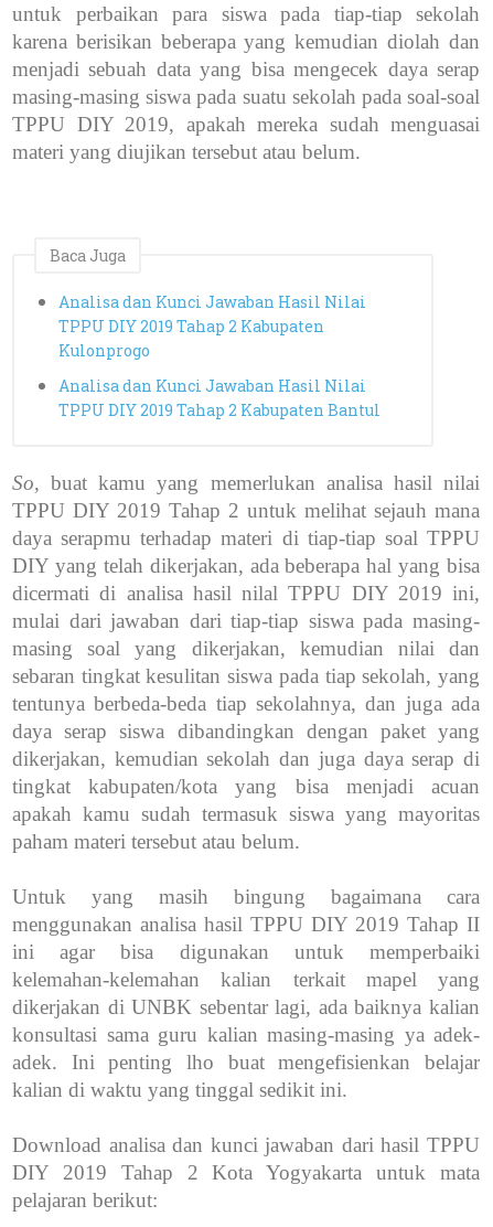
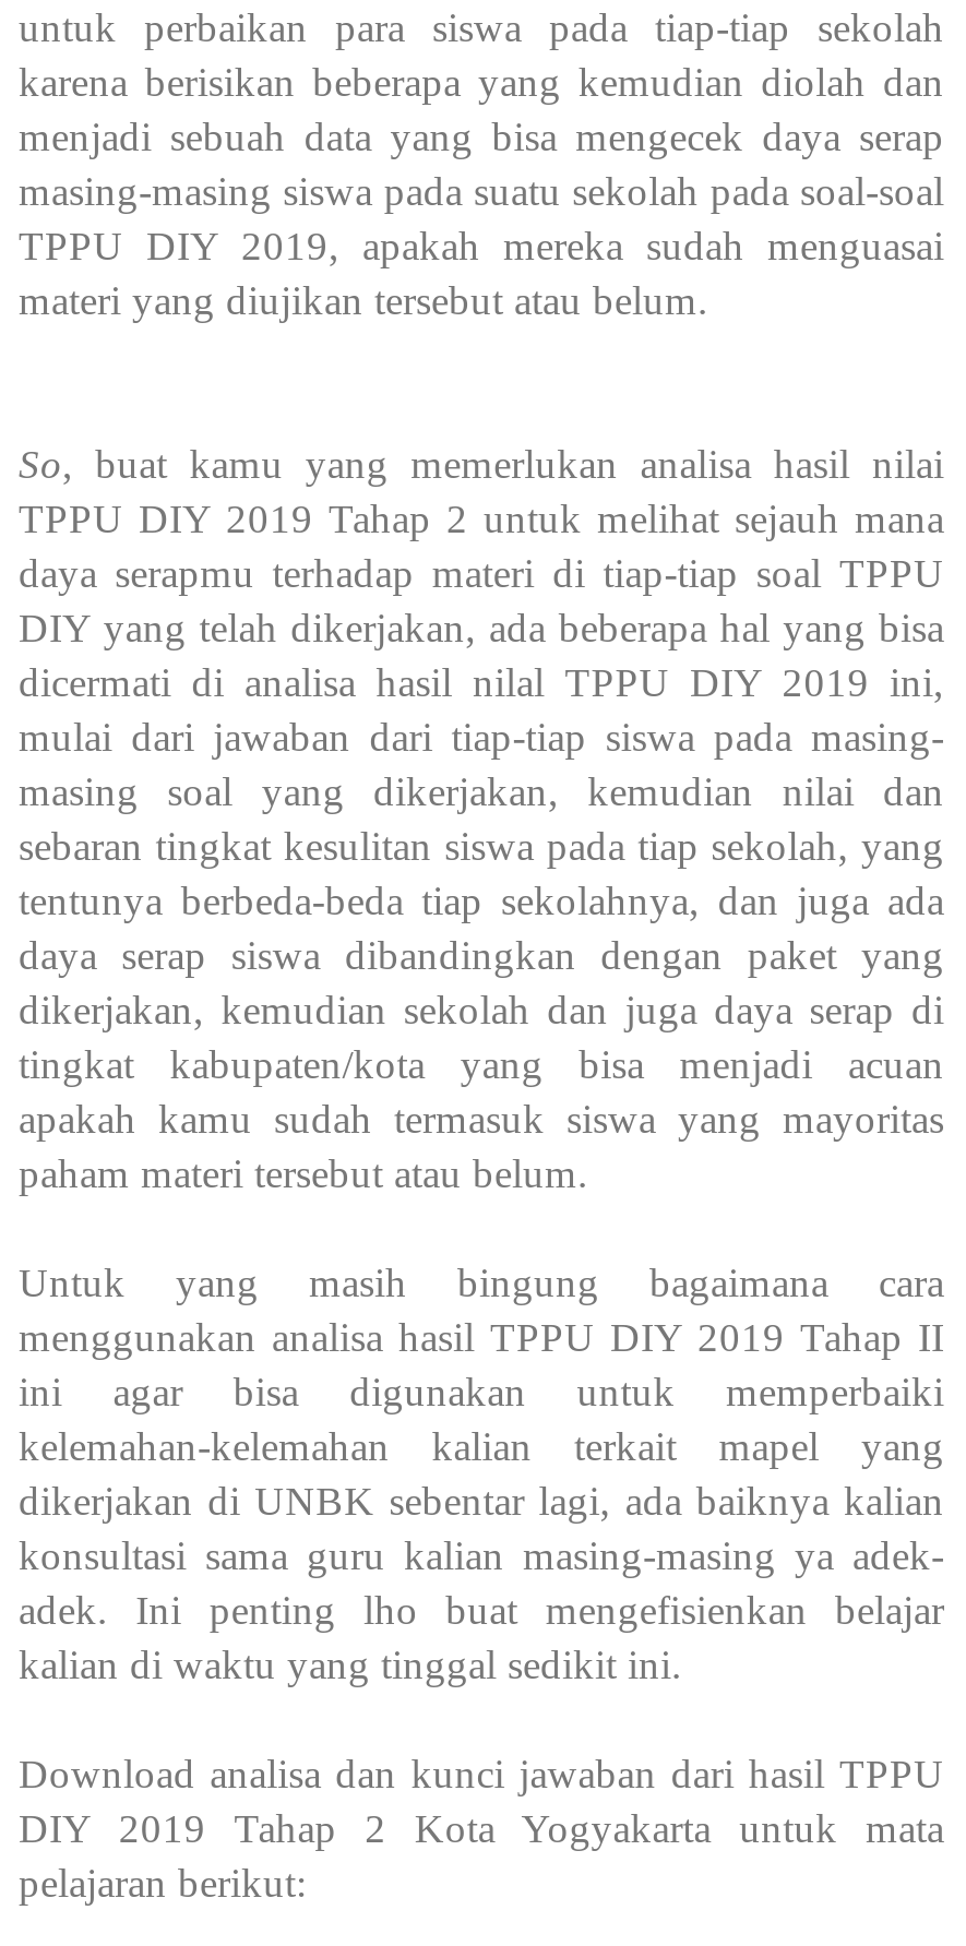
[50,245,381,421] Baca Juga | Analisa dan Kunci Jawaban Hasil Nilai | TPPU DIY 2019 Tahap 2 Kabupaten | Kulonprogo | Analisa dan Kunci Jawaban Hasil Nilai | TPPU DIY 2019 Tahap 2 Kabupaten Bantul -> none

